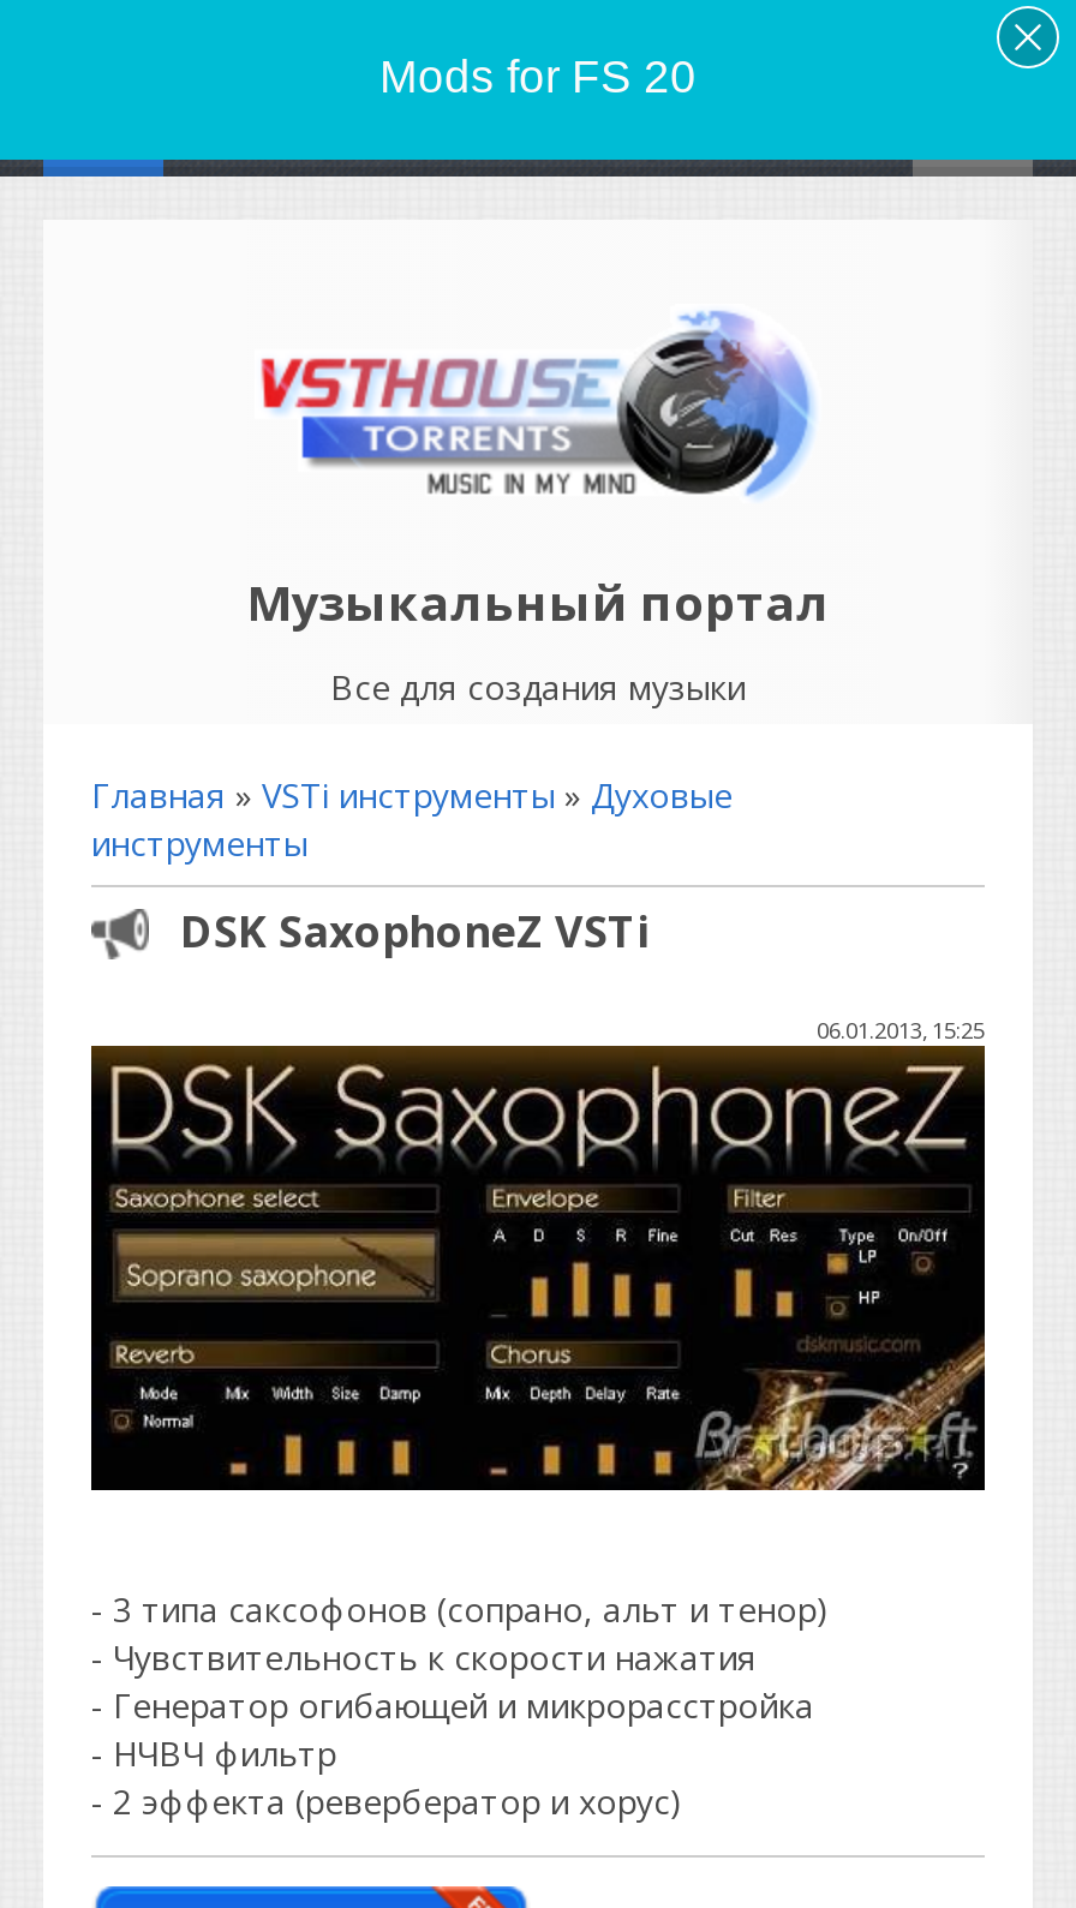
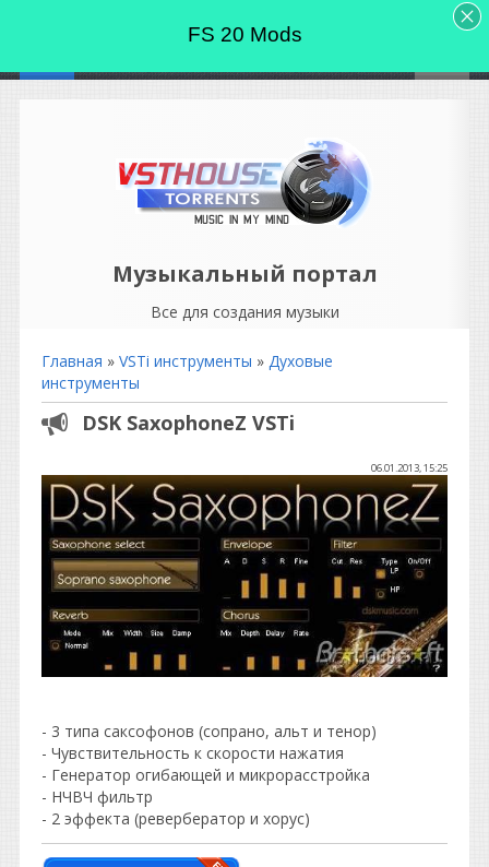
[379,52,697,102] Mods for FS 20 -> [187,23,302,46] FS 20 Mods

